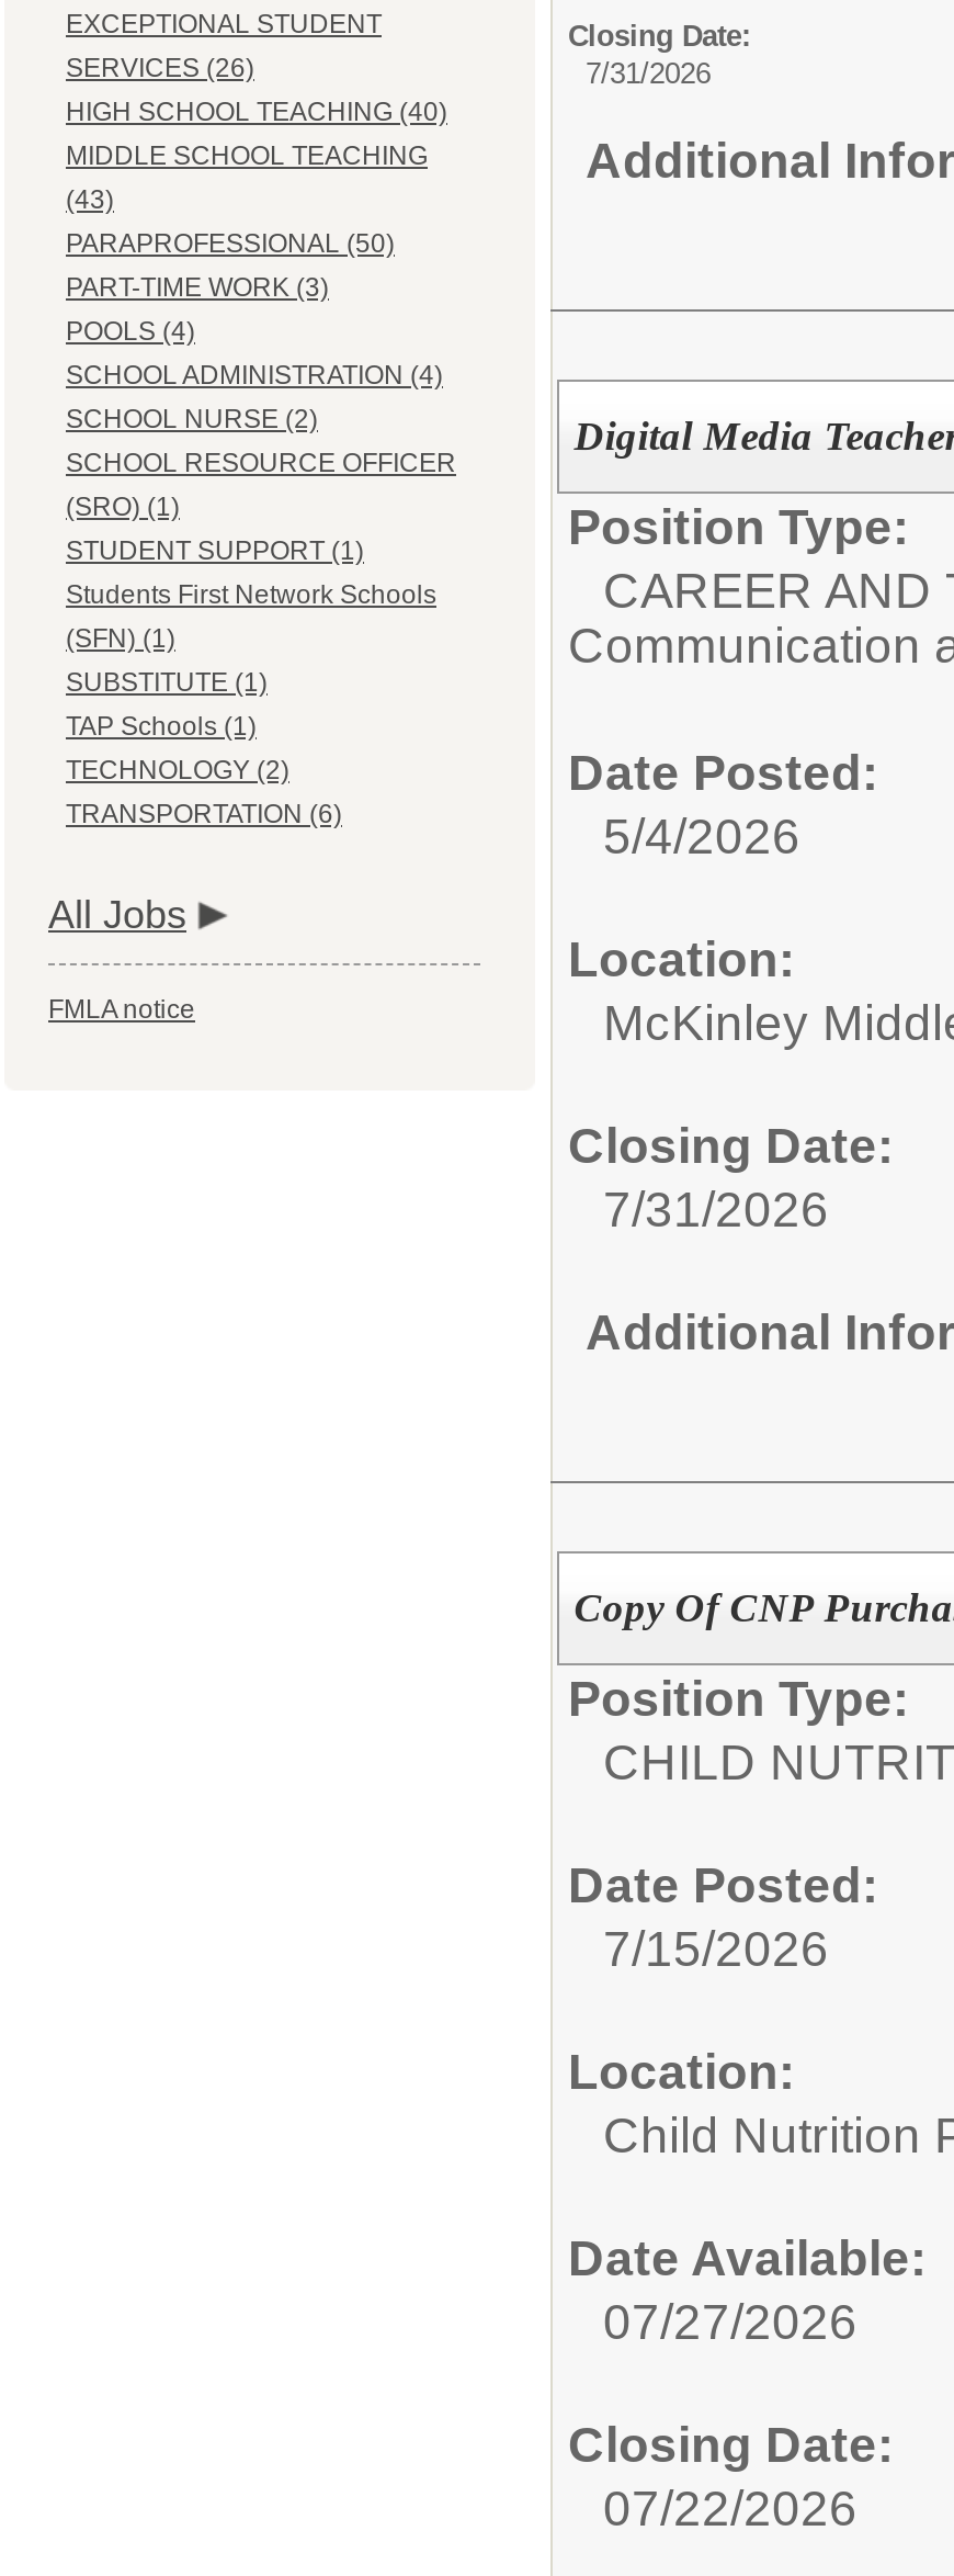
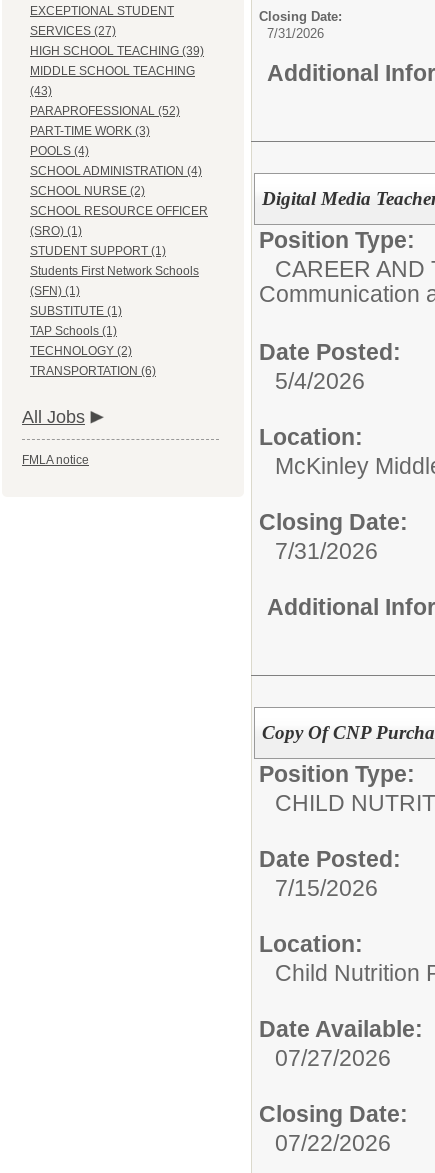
[66,53,254,83] SERVICES (26) -> [30,24,116,38] SERVICES (27)
[66,97,447,127] HIGH SCHOOL TEACHING (40) -> [30,44,204,58] HIGH SCHOOL TEACHING (39)
[66,228,395,259] PARAPROFESSIONAL (50) -> [30,104,180,118] PARAPROFESSIONAL (52)

